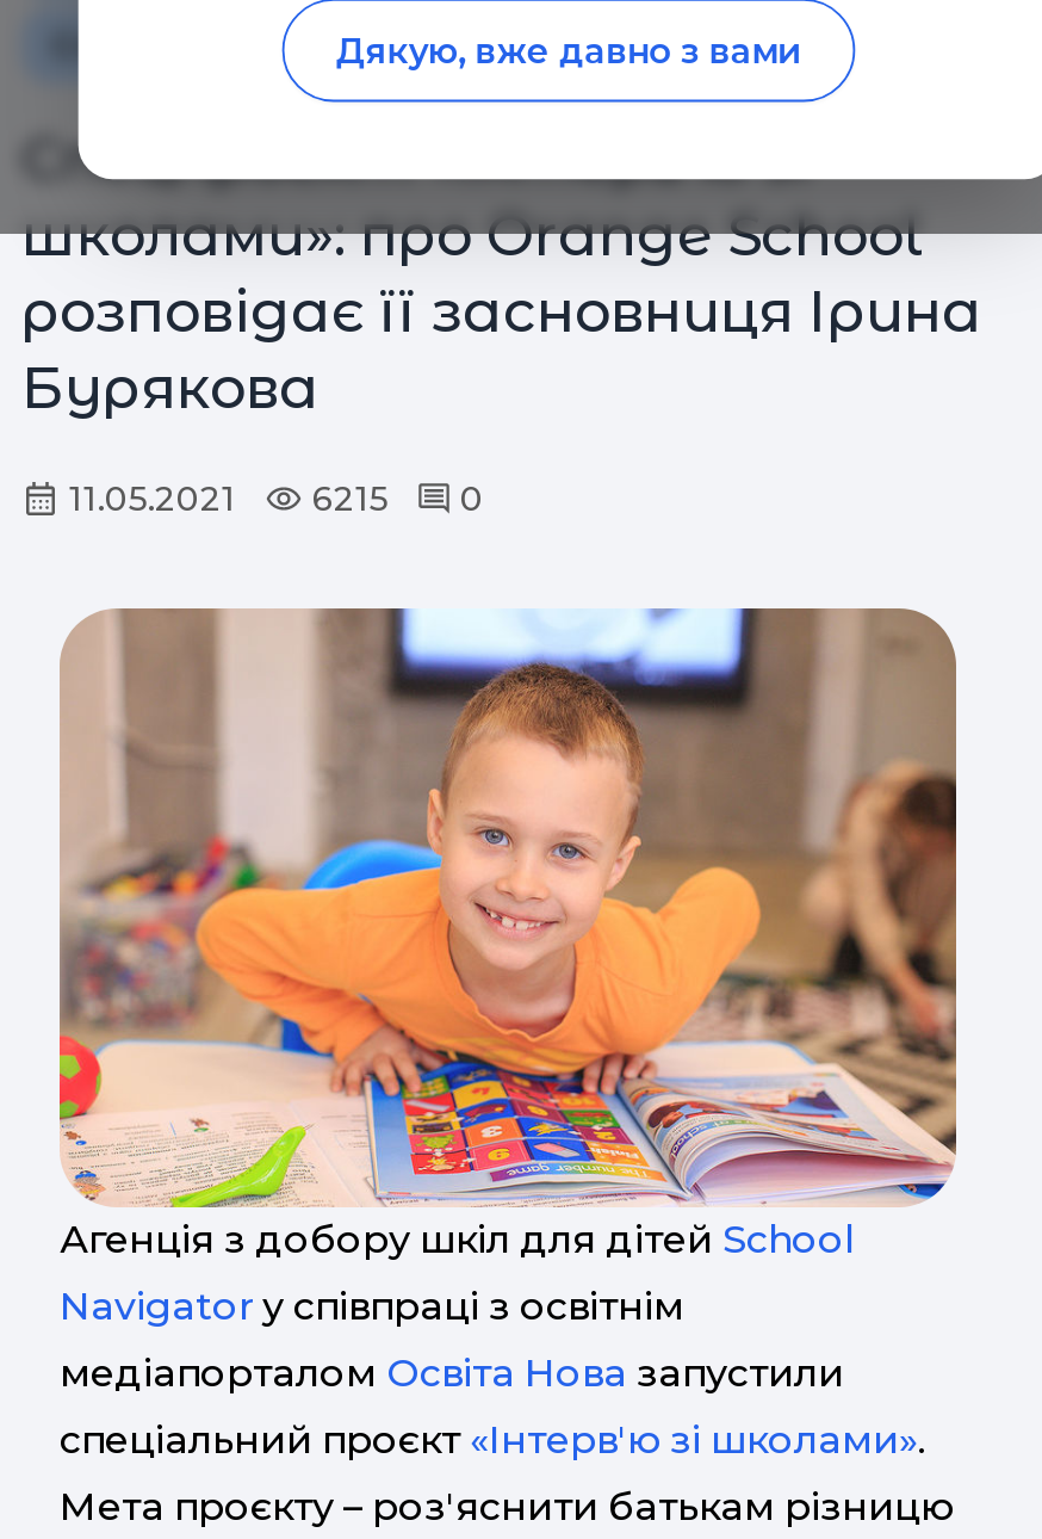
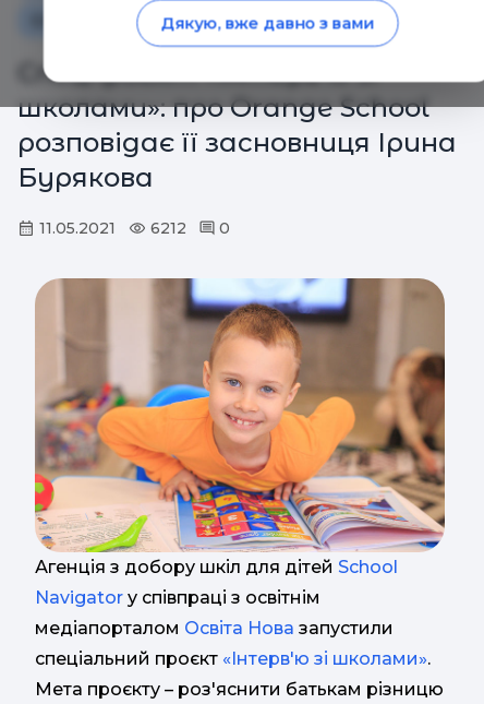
[69,477,484,520] 11.05.2021 6215 0 -> [39,218,230,238] 11.05.2021 6212 0

